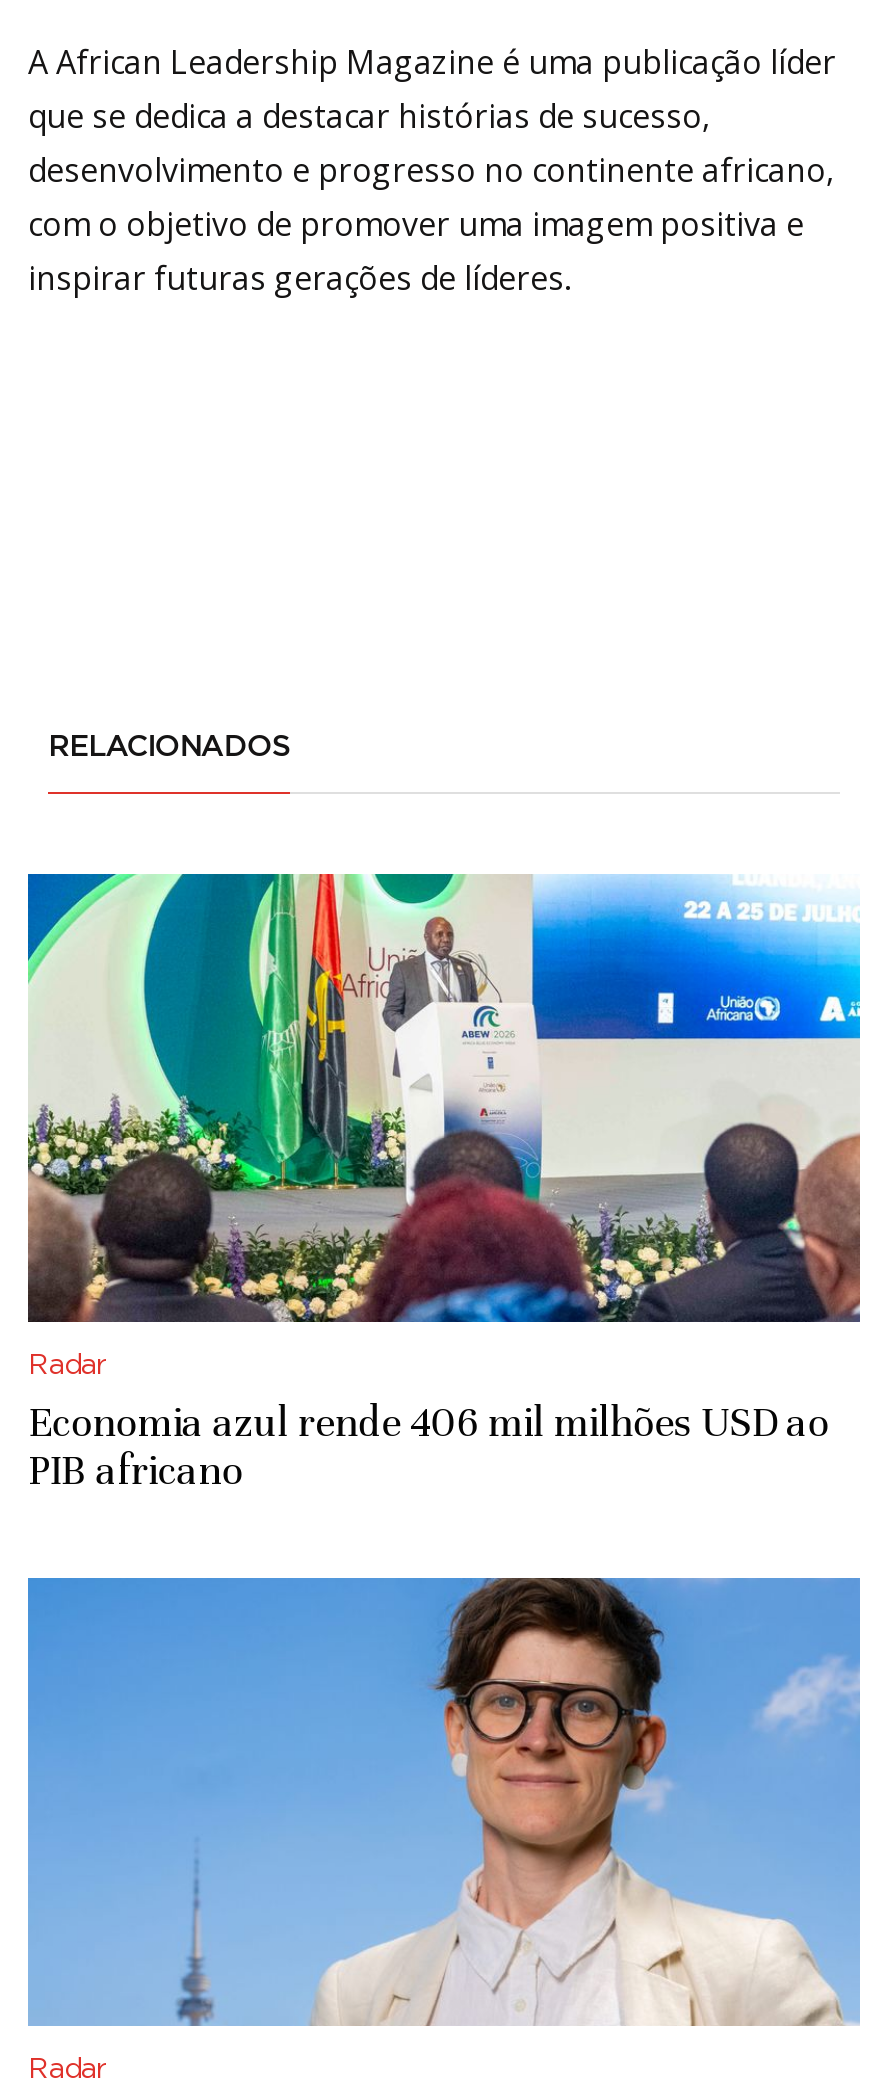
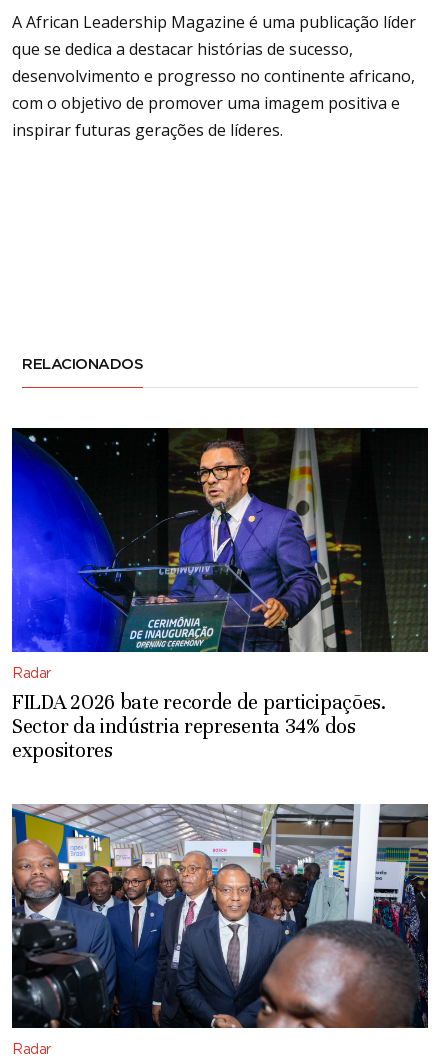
[26,872,862,1496] [image] | Economia azul rende 406 mil milhões USD ao | PIB africano -> [11,427,429,763] [image] | FILDA 2026 bate recorde de participações. | Sector da indústria representa 34% dos | expositores
[26,1576,862,2026] [image] -> [11,803,429,1029] [image]

